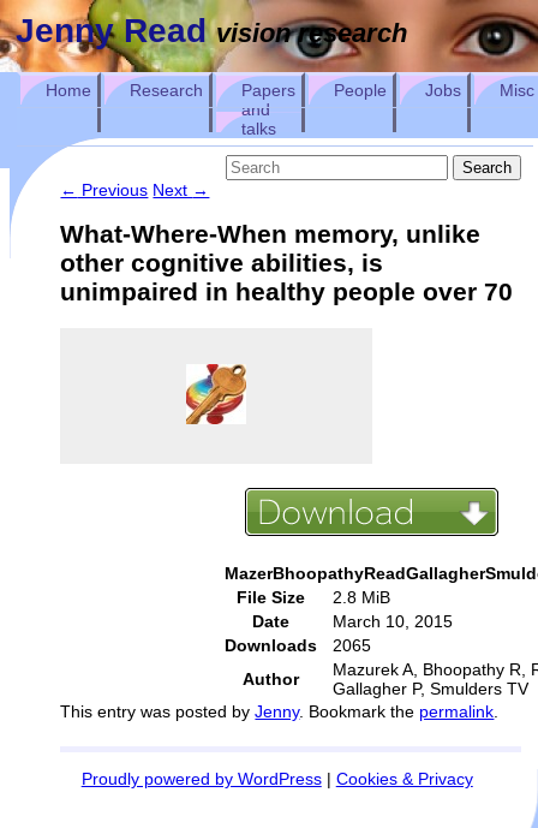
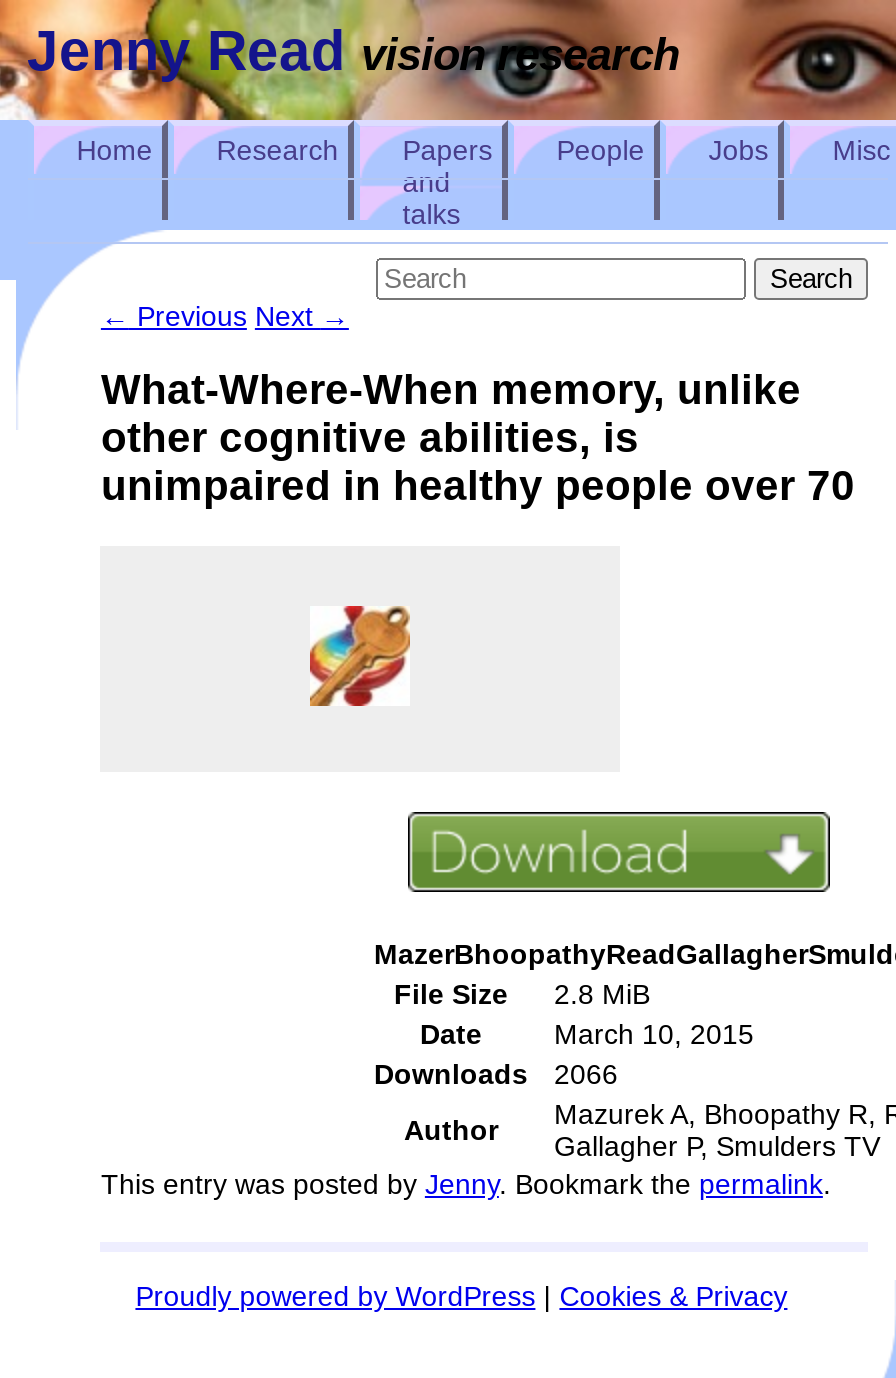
[225,635,371,655] Downloads 2065 -> [374,1058,618,1090] Downloads 2066

